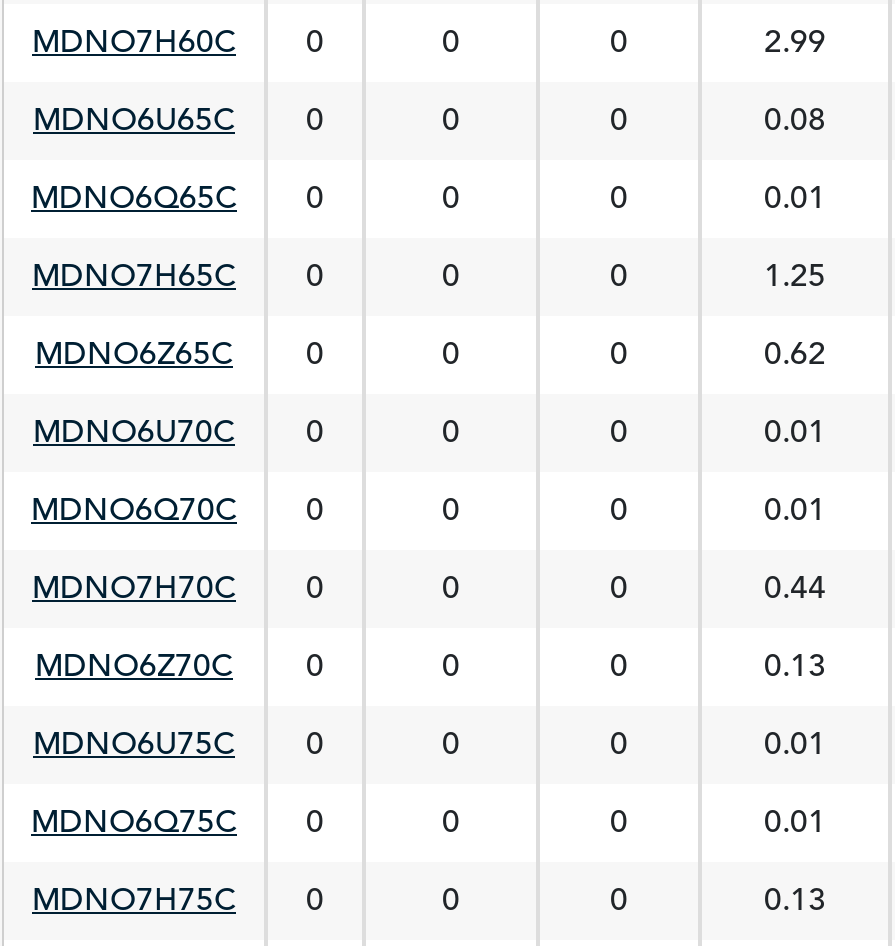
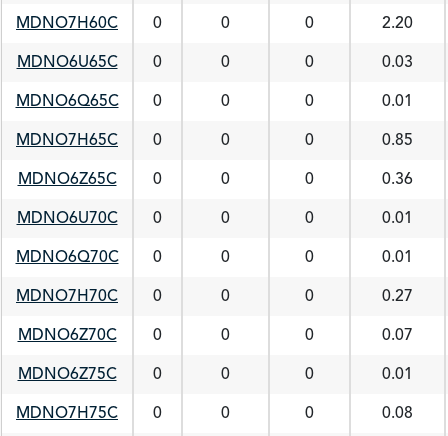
[764,18,826,66] 2.99 -> [382,11,413,35] 2.20
[764,96,826,144] 0.08 -> [382,50,413,74] 0.03
[764,252,826,300] 1.25 -> [382,128,413,152] 0.85
[764,330,826,378] 0.62 -> [382,167,413,191] 0.36
[764,564,826,612] 0.44 -> [382,284,413,308] 0.27
[31,642,826,846] 0.13 | MDNO6U75C | 0 | 0 | 0 | 0.01 | MDNO6Q75C -> [17,323,413,386] 0.07 | MDNO6Z75C
[764,876,826,924] 0.13 -> [382,401,413,425] 0.08

